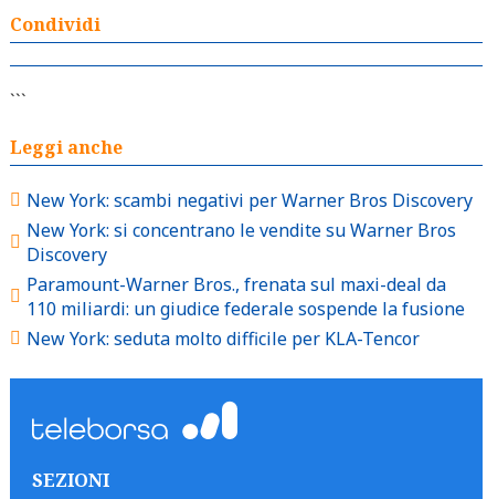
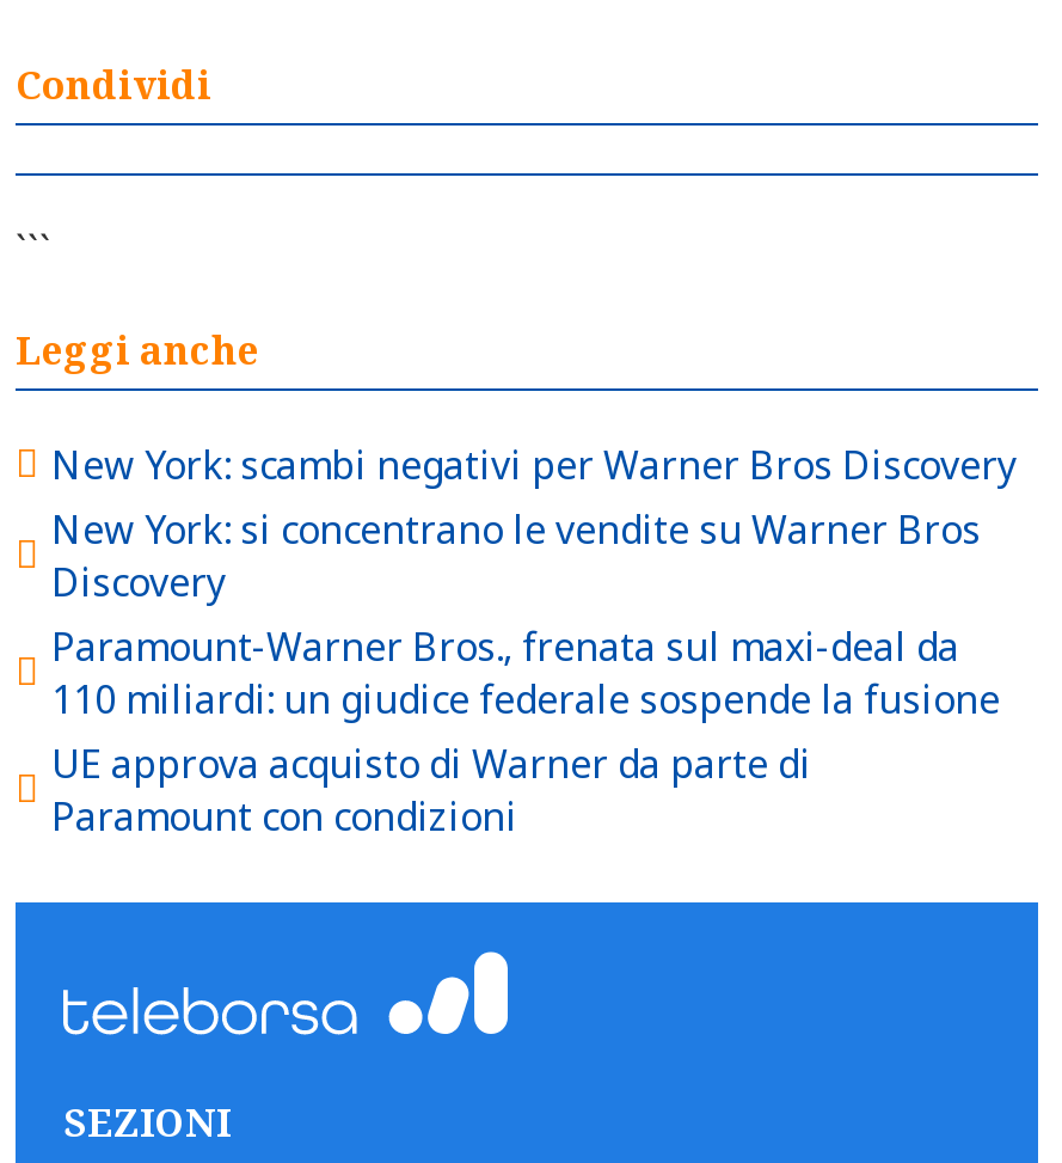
[27,326,420,351] New York: seduta molto difficile per KLA-Tencor -> [51,737,811,843] UE approva acquisto di Warner da parte di | Paramount con condizioni

